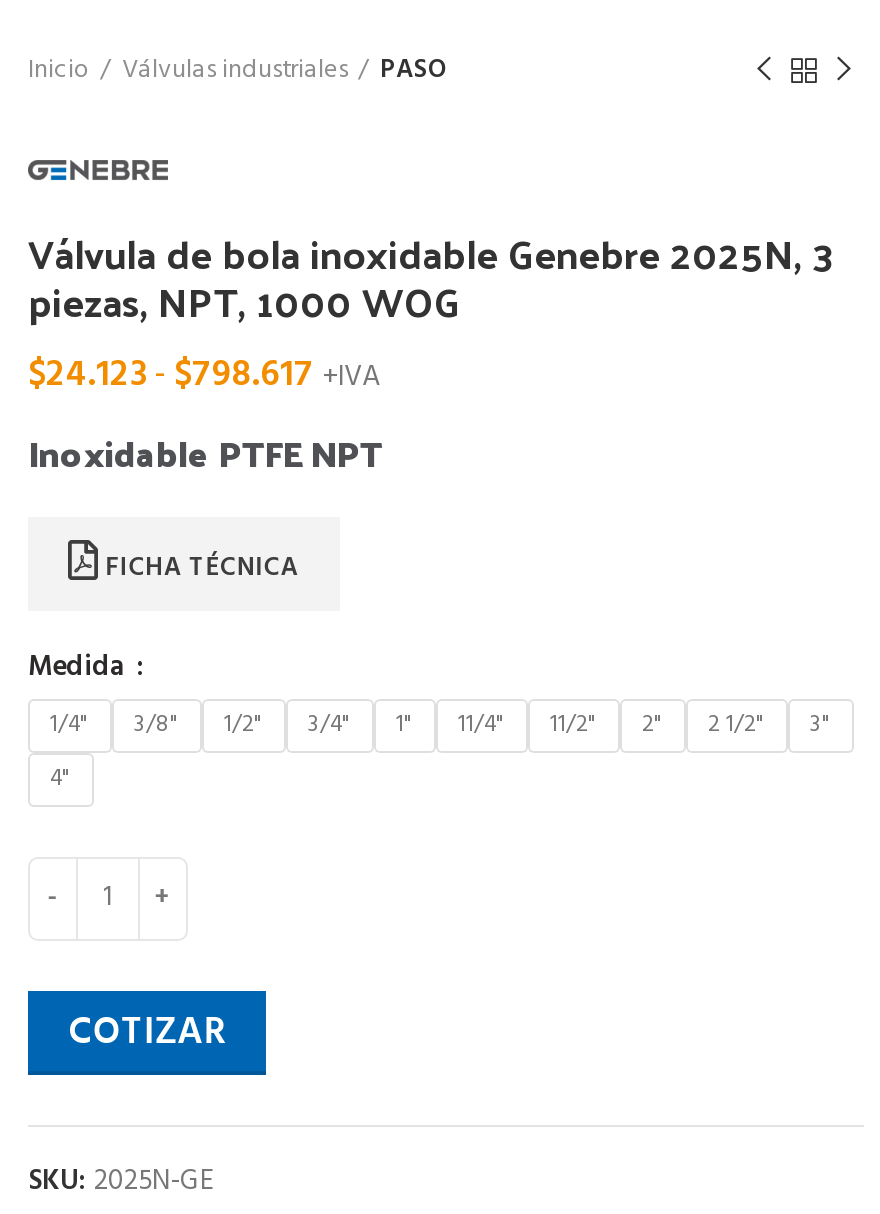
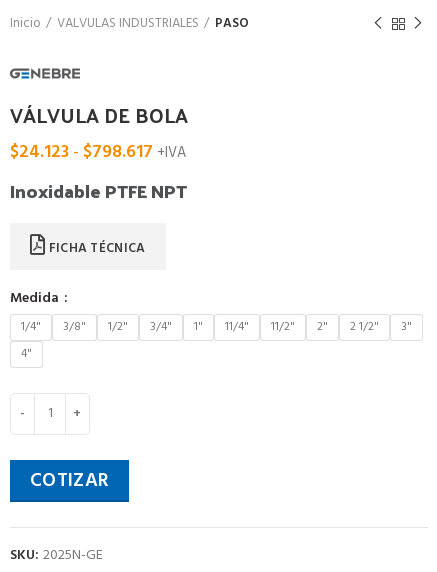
[122,49,348,91] Válvulas industriales -> [57,13,199,34] VALVULAS INDUSTRIALES
[28,217,834,337] Válvula de bola inoxidable Genebre 2025N, 3 | piezas, NPT, 1000 WOG -> [10,97,188,133] VÁLVULA DE BOLA

